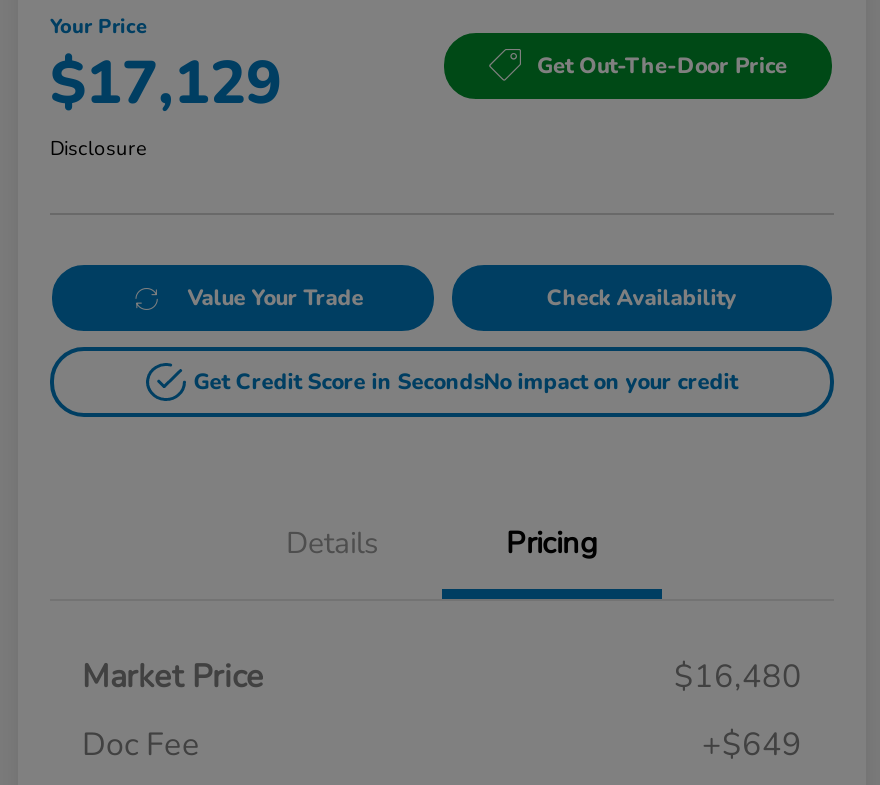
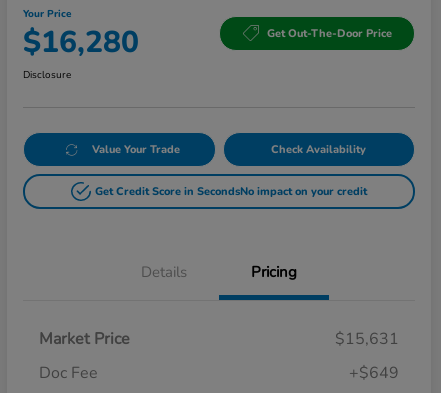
[50,43,282,125] $17,129 -> [23,22,139,63] $16,280
[674,655,802,699] $16,480 -> [335,328,399,350] $15,631

